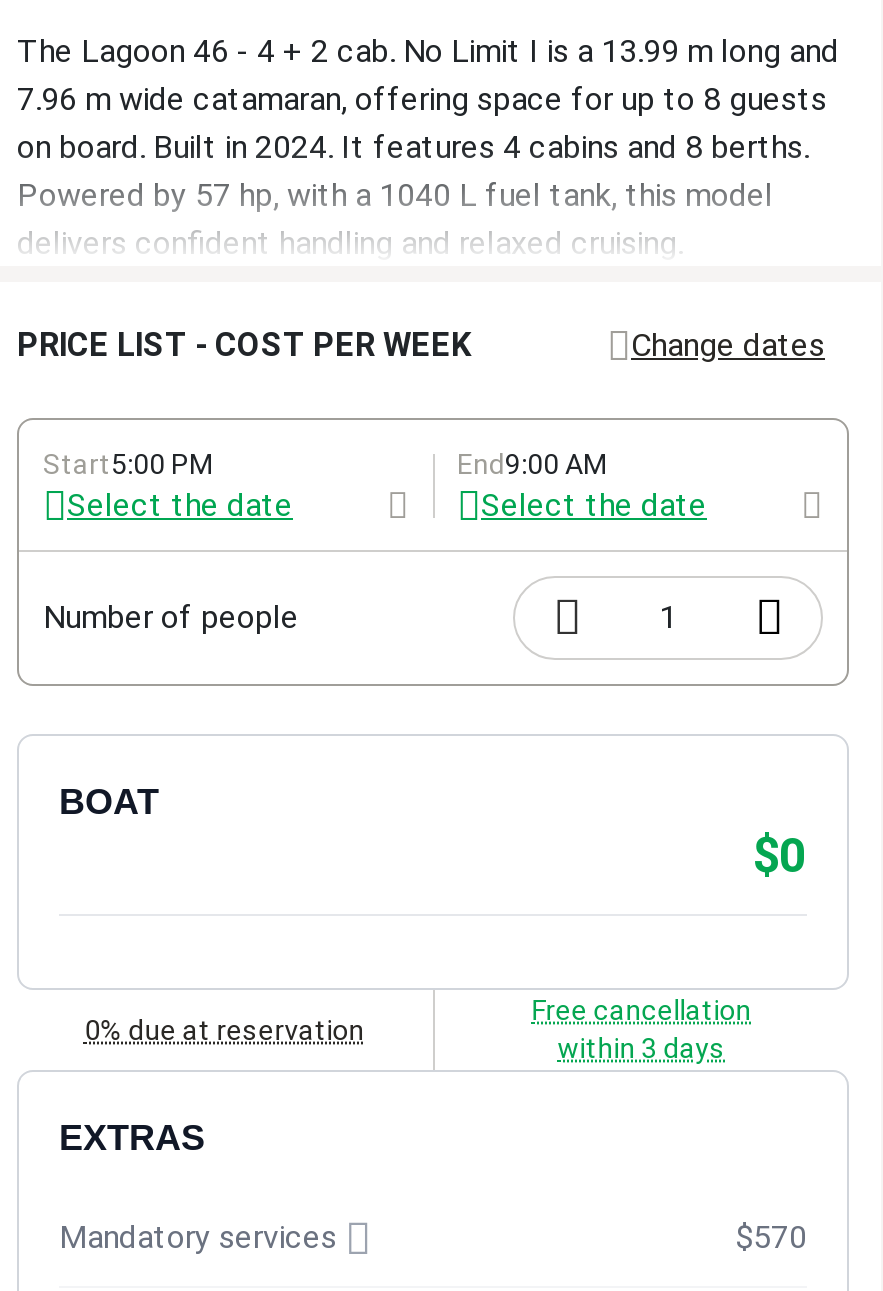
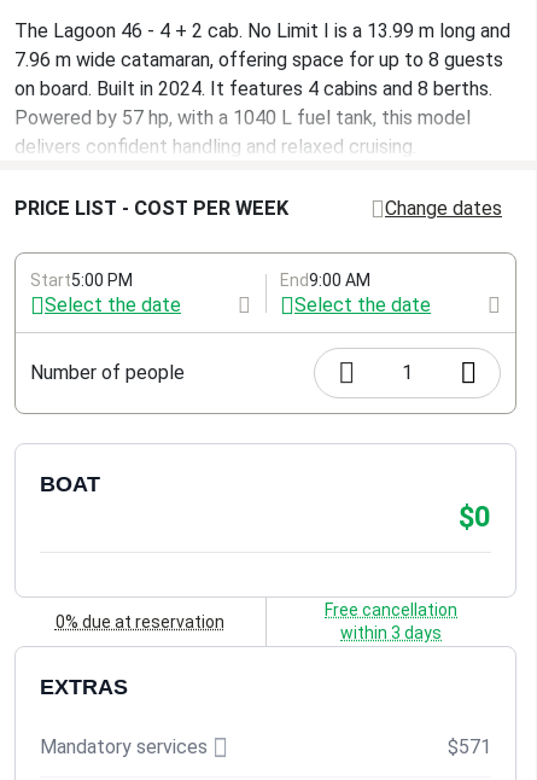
[735,1218,807,1256] $570 -> [448,736,491,759] $571

